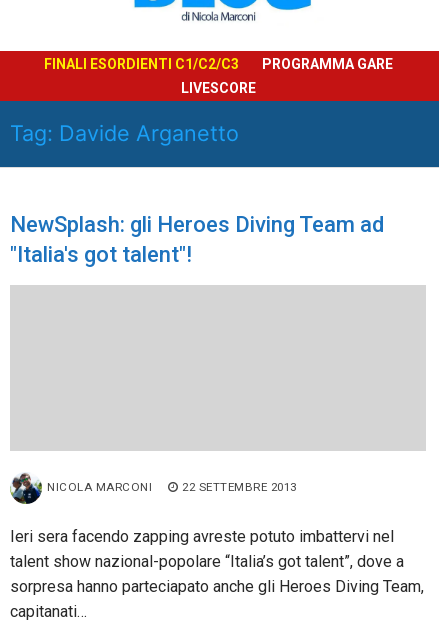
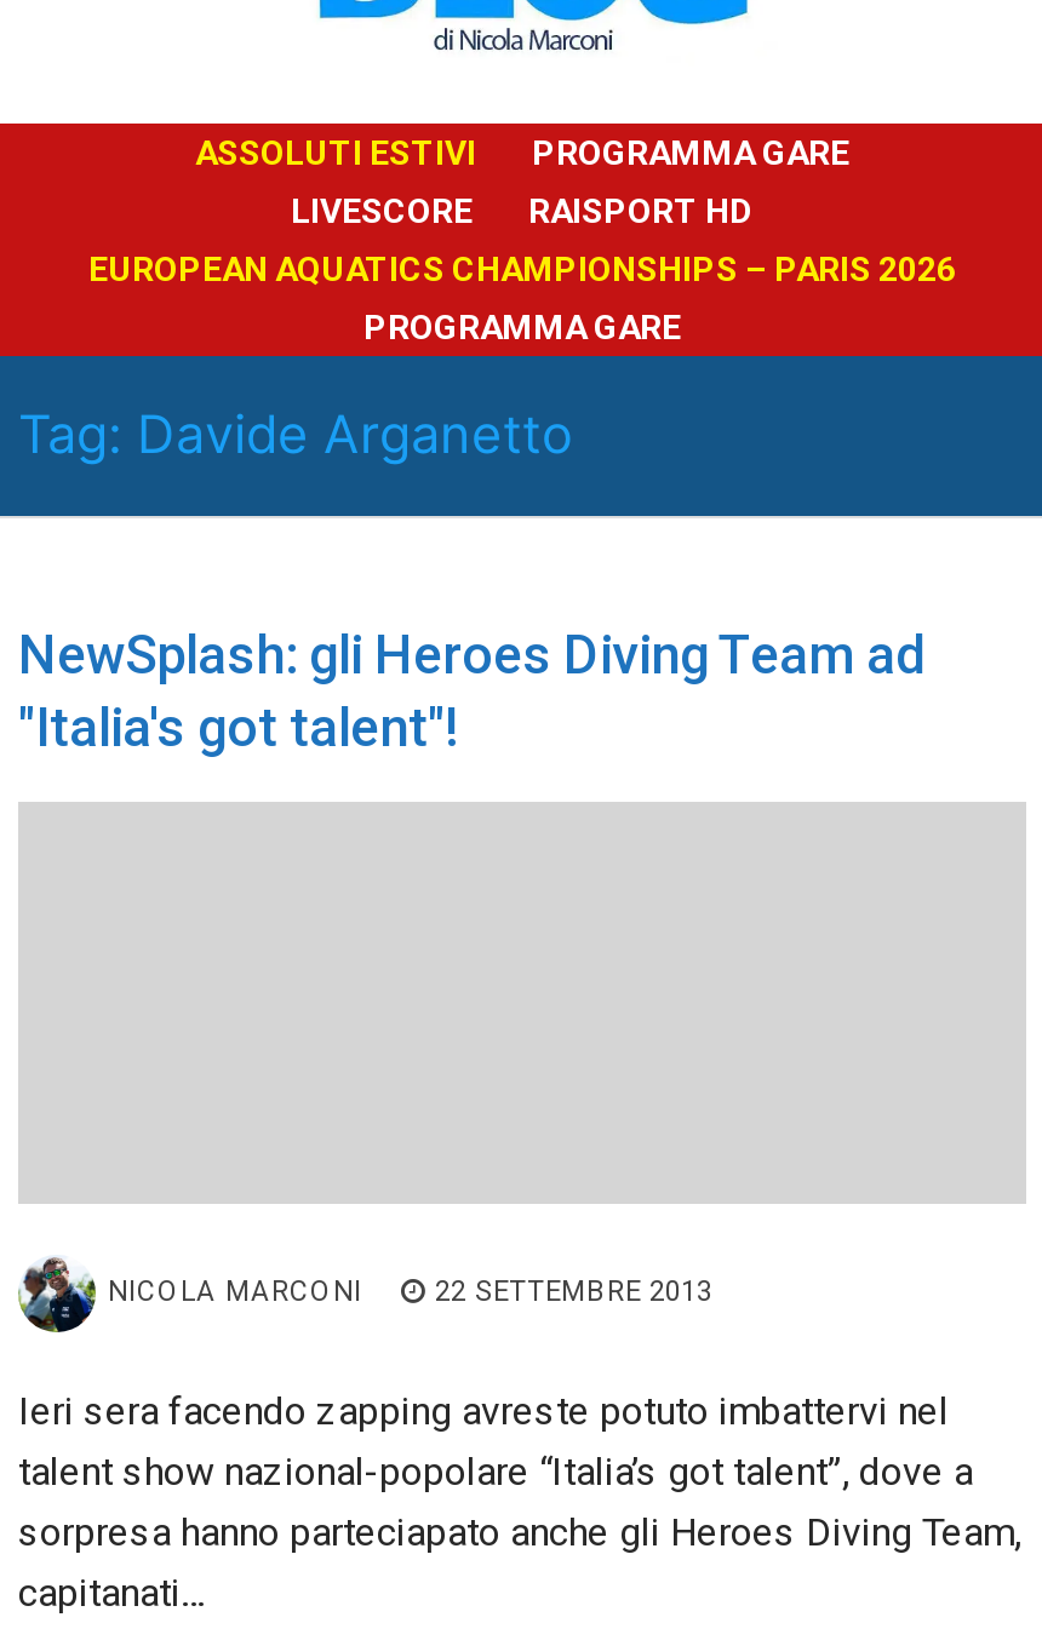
[43,56,238,72] FINALI ESORDIENTI C1/C2/C3 -> [195,133,476,172] ASSOLUTI ESTIVI
none -> [88,191,956,346] RAISPORT HD | EUROPEAN AQUATICS CHAMPIONSHIPS – PARIS 2026 | PROGRAMMA GARE

